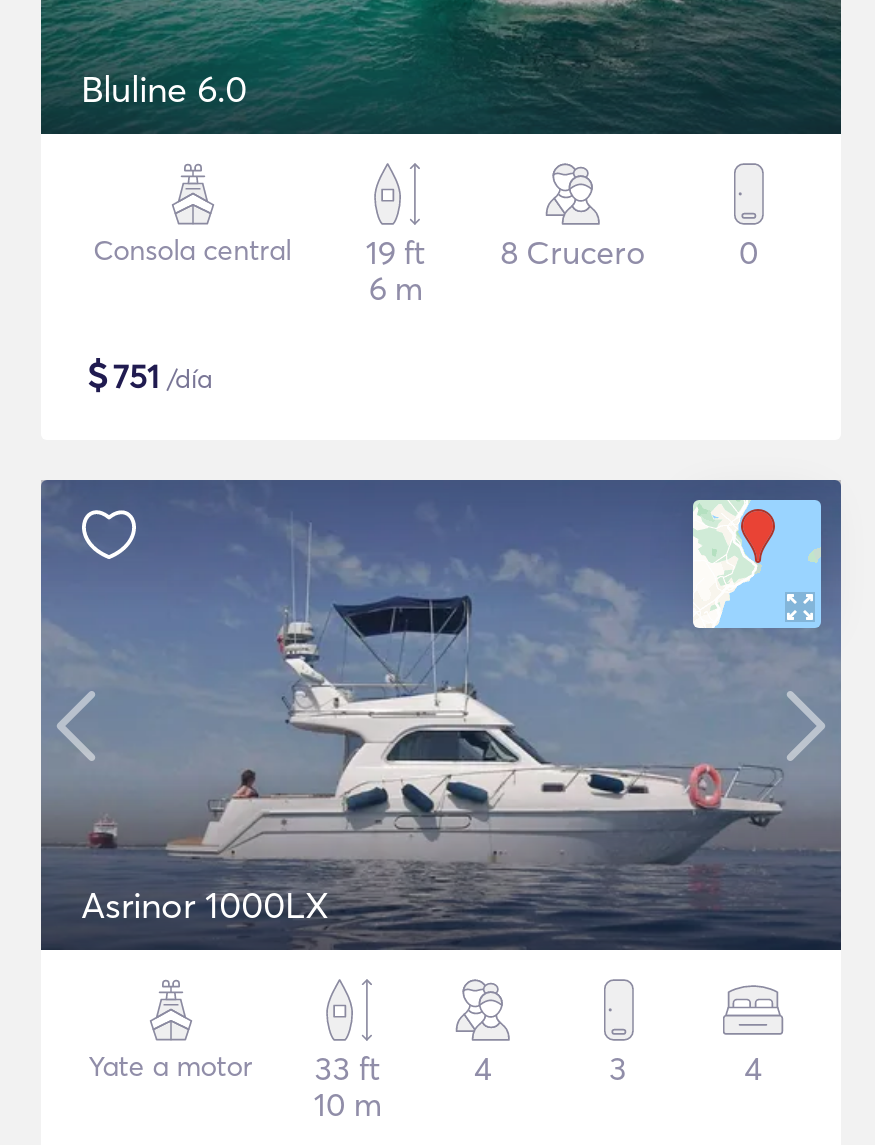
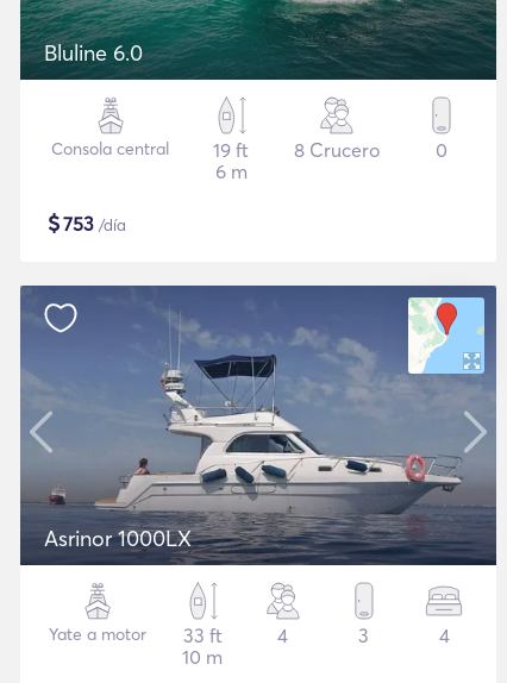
[87,352,213,398] $751 /día -> [48,209,126,237] $753 /día

